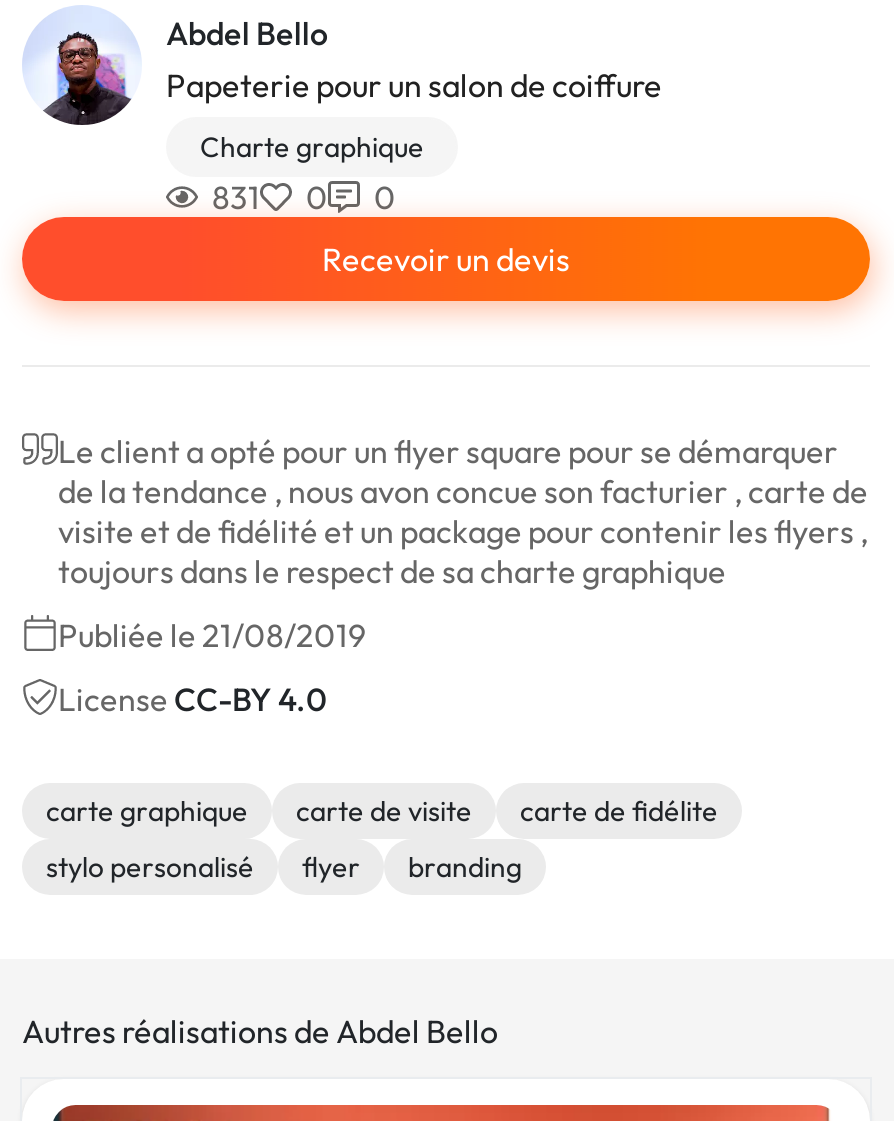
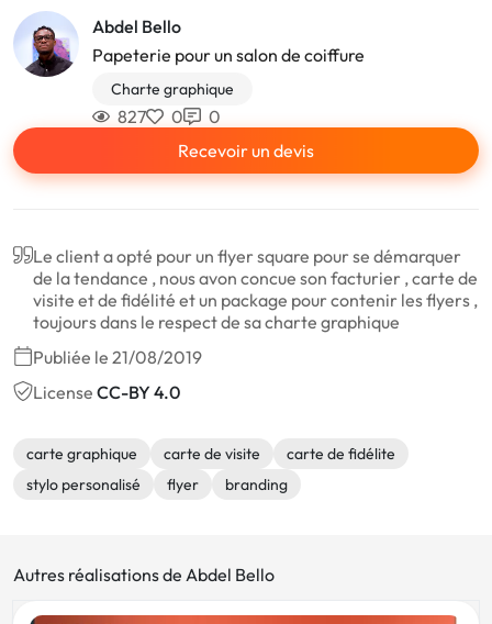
[206,178,260,218] 831 -> [114,106,146,128] 827

